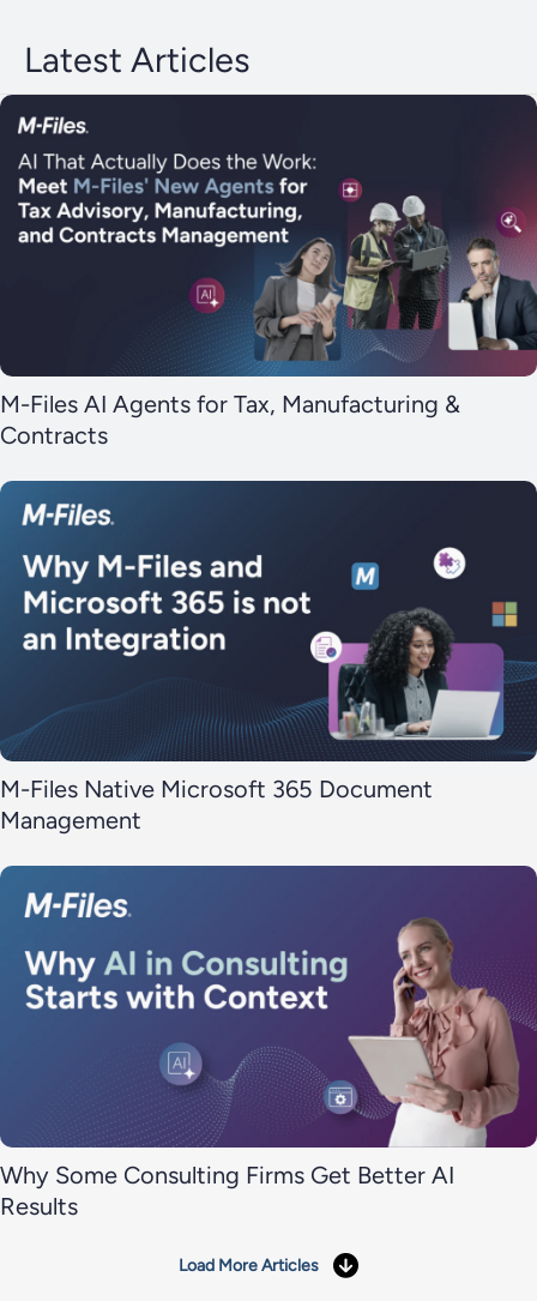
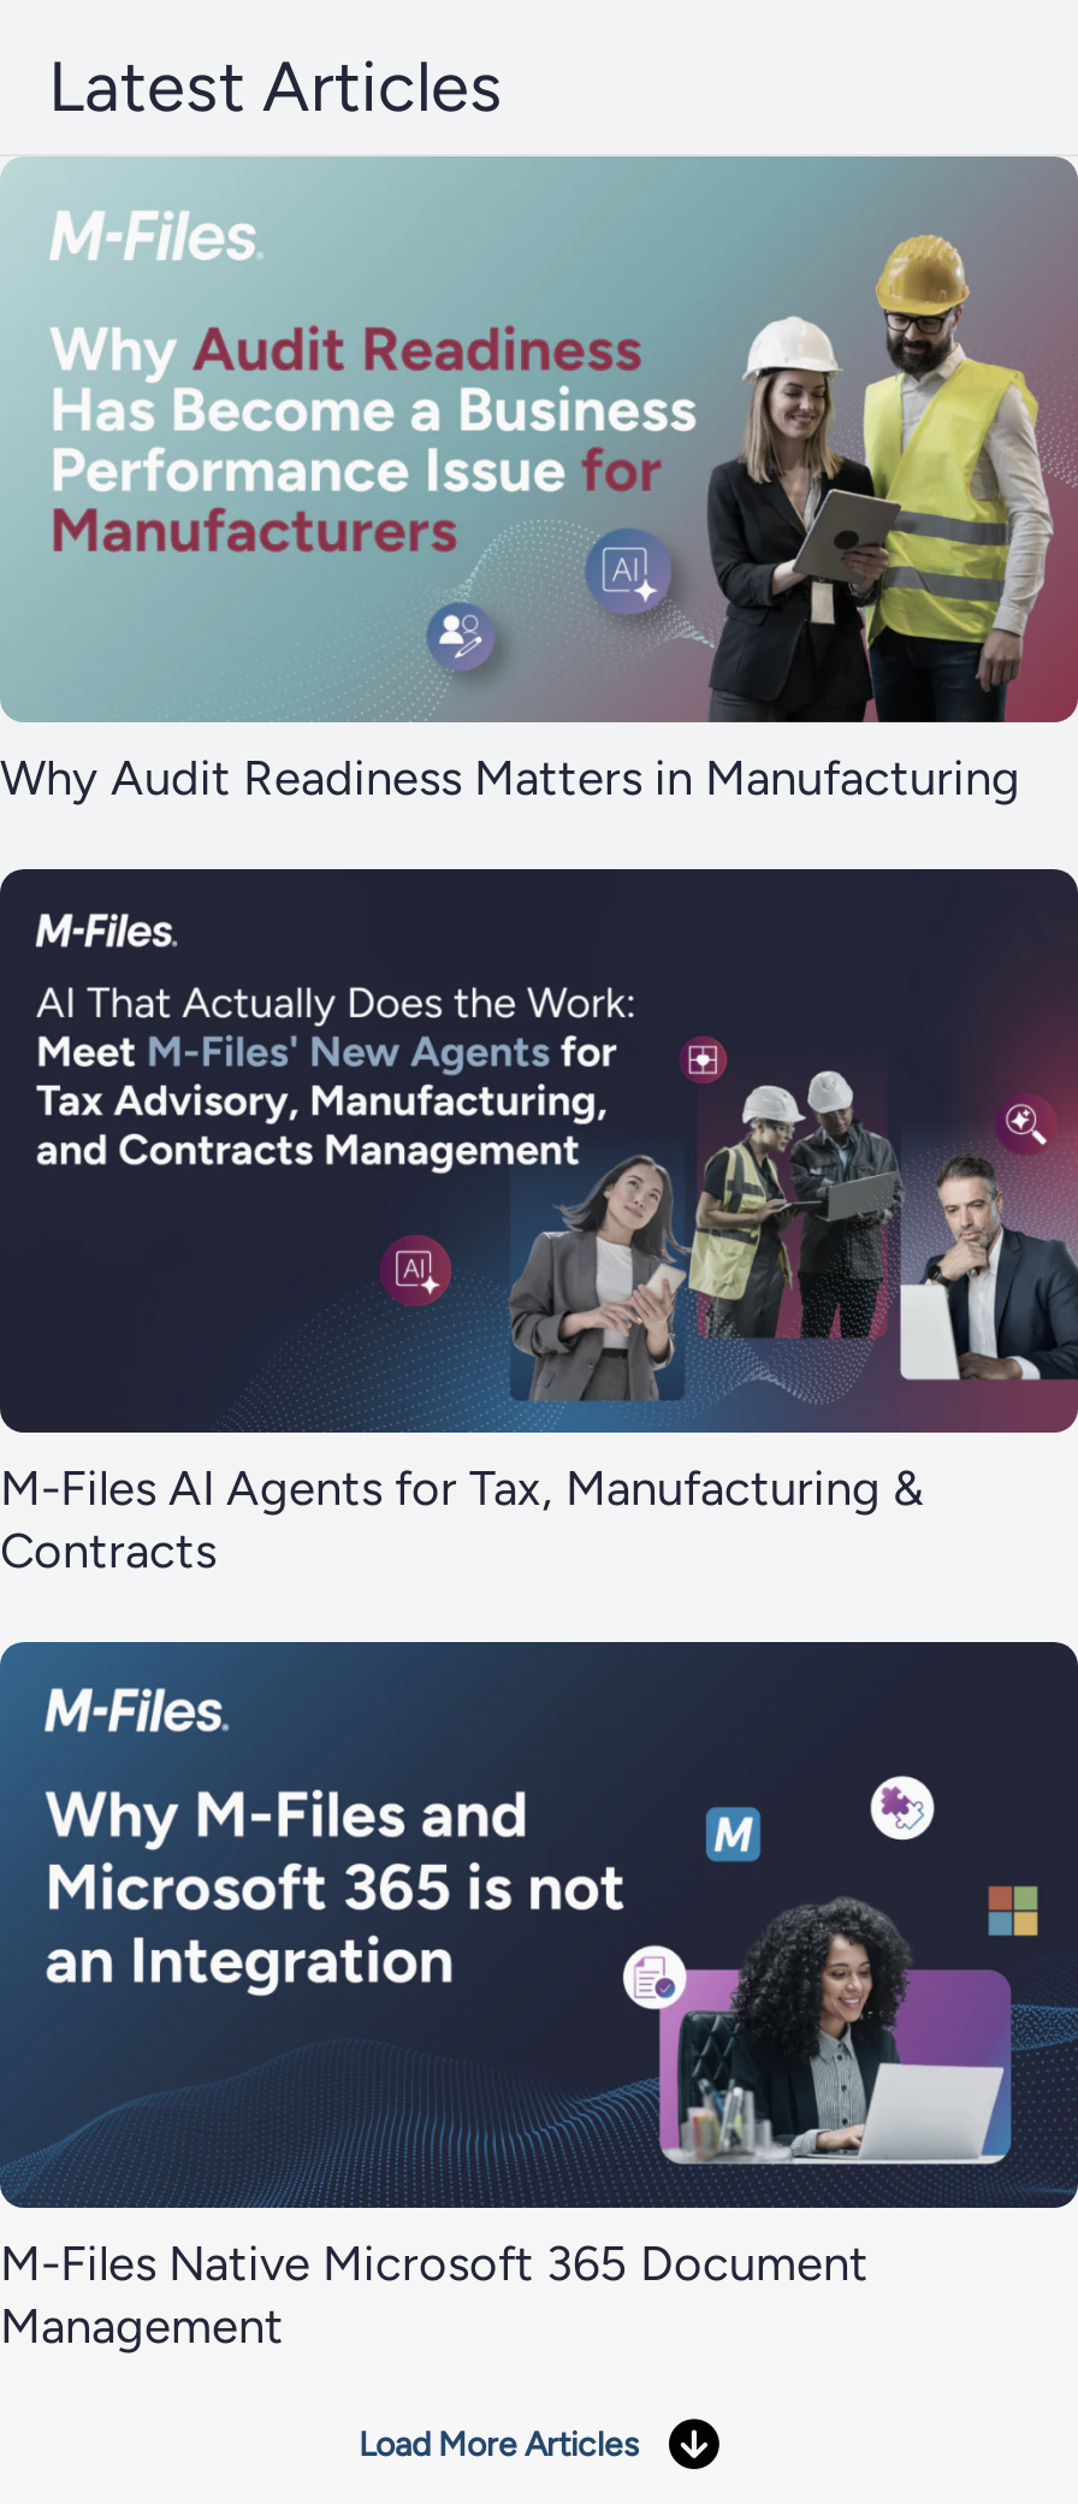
none -> [0,155,1071,807] [image] | Why Audit Readiness Matters in Manufacturing
moved [0,151,537,835] -> [0,984,1078,2355]: [image] | M-Files AI Agents for Tax, Manufacturing & | Contracts | M-Files Native Microsoft 365 Document | Management
[0,866,533,1220] [image] | Why Some Consulting Firms Get Better AI | Results -> none

